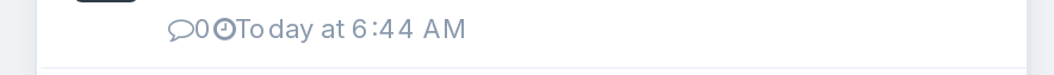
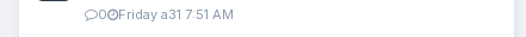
[194,12,466,45] 0 Today at 6:44 AM -> [98,6,234,23] 0 Friday a31 7:51 AM

